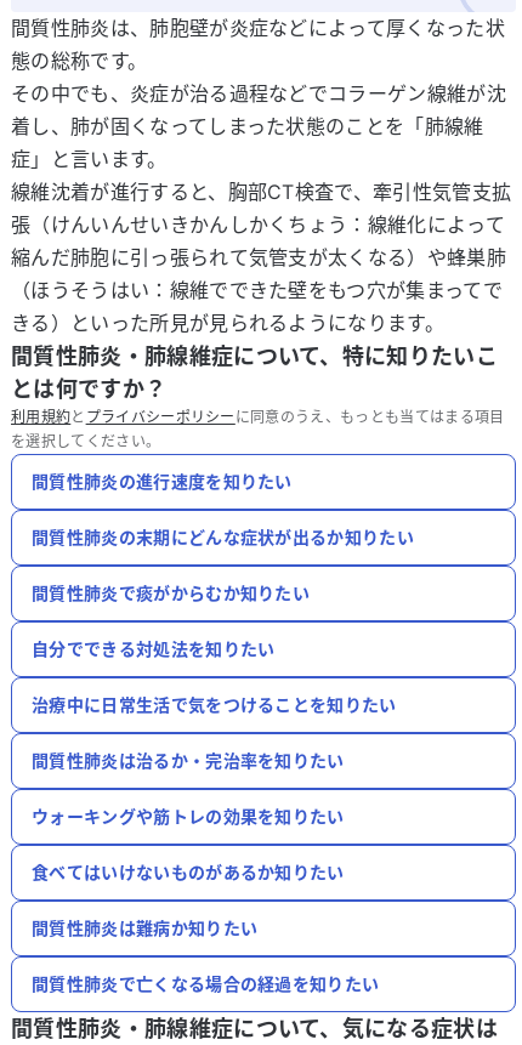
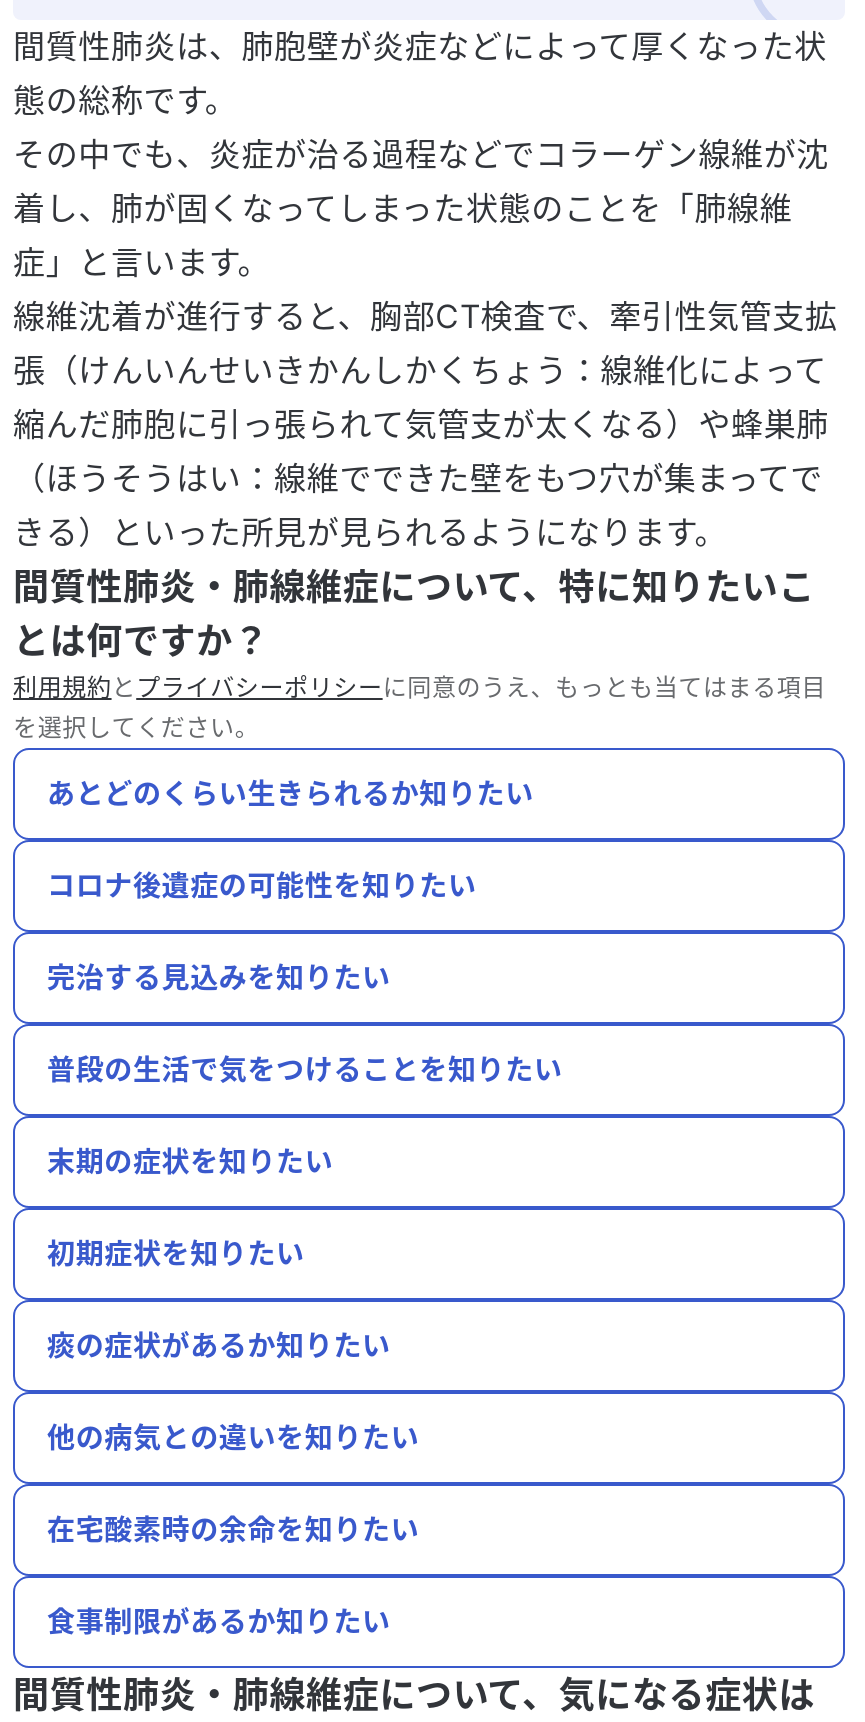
[32,471,292,492] 間質性肺炎の進行速度を知りたい -> [47,776,534,810] あとどのくらい生きられるか知りたい
[32,527,414,547] 間質性肺炎の末期にどんな症状が出るか知りたい -> [47,868,477,902] コロナ後遺症の可能性を知りたい
[32,583,310,603] 間質性肺炎で痰がからむか知りたい -> [47,960,391,994] 完治する見込みを知りたい
[32,638,275,659] 自分でできる対処法を知りたい -> [47,1052,563,1086] 普段の生活で気をつけることを知りたい
[32,694,397,715] 治療中に日常生活で気をつけることを知りたい -> [47,1144,333,1178] 末期の症状を知りたい
[32,750,345,771] 間質性肺炎は治るか・完治率を知りたい -> [47,1236,305,1270] 初期症状を知りたい
[32,806,345,827] ウォーキングや筋トレの効果を知りたい -> [47,1328,391,1362] 痰の症状があるか知りたい
[32,862,345,882] 食べてはいけないものがあるか知りたい -> [47,1420,419,1454] 他の病気との違いを知りたい
[32,918,258,938] 間質性肺炎は難病か知りたい -> [47,1512,419,1546] 在宅酸素時の余命を知りたい
[32,973,379,994] 間質性肺炎で亡くなる場合の経過を知りたい -> [47,1604,391,1638] 食事制限があるか知りたい

